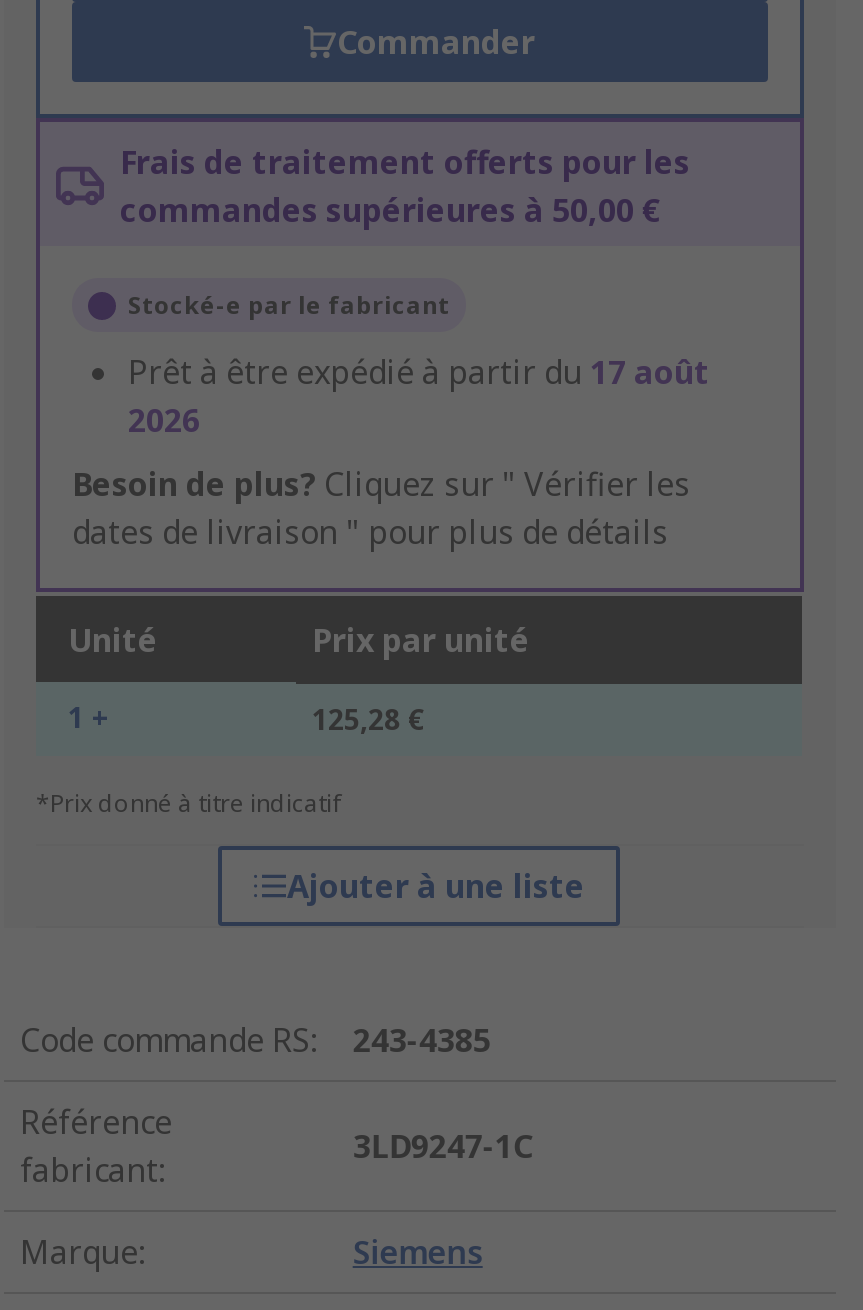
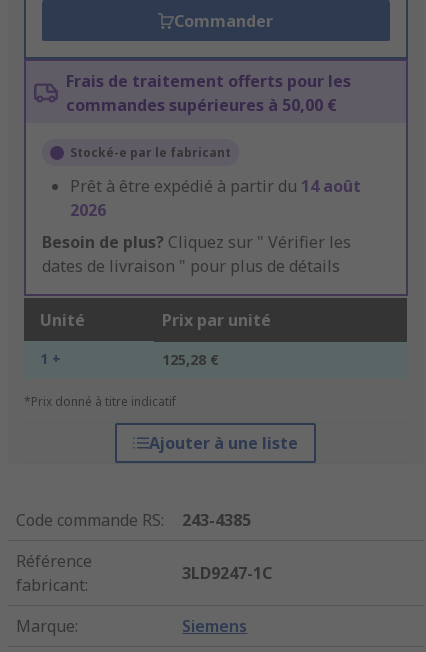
[128,351,710,395] Prêt à être expédié à partir du 17 août -> [70,175,361,197] Prêt à être expédié à partir du 14 août

